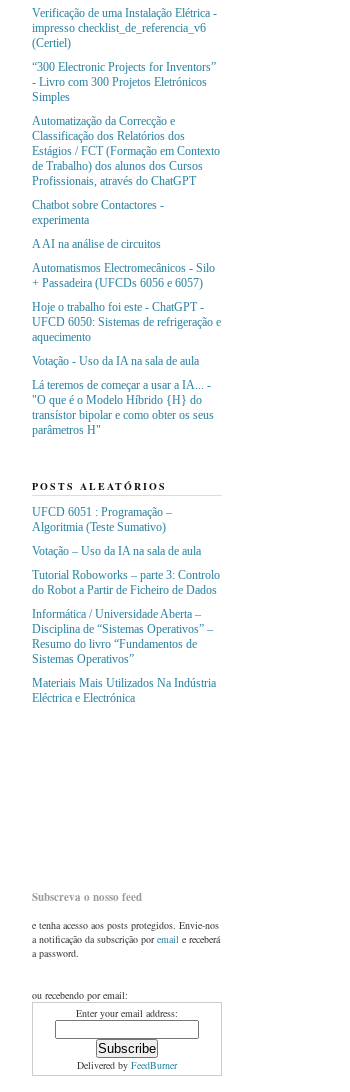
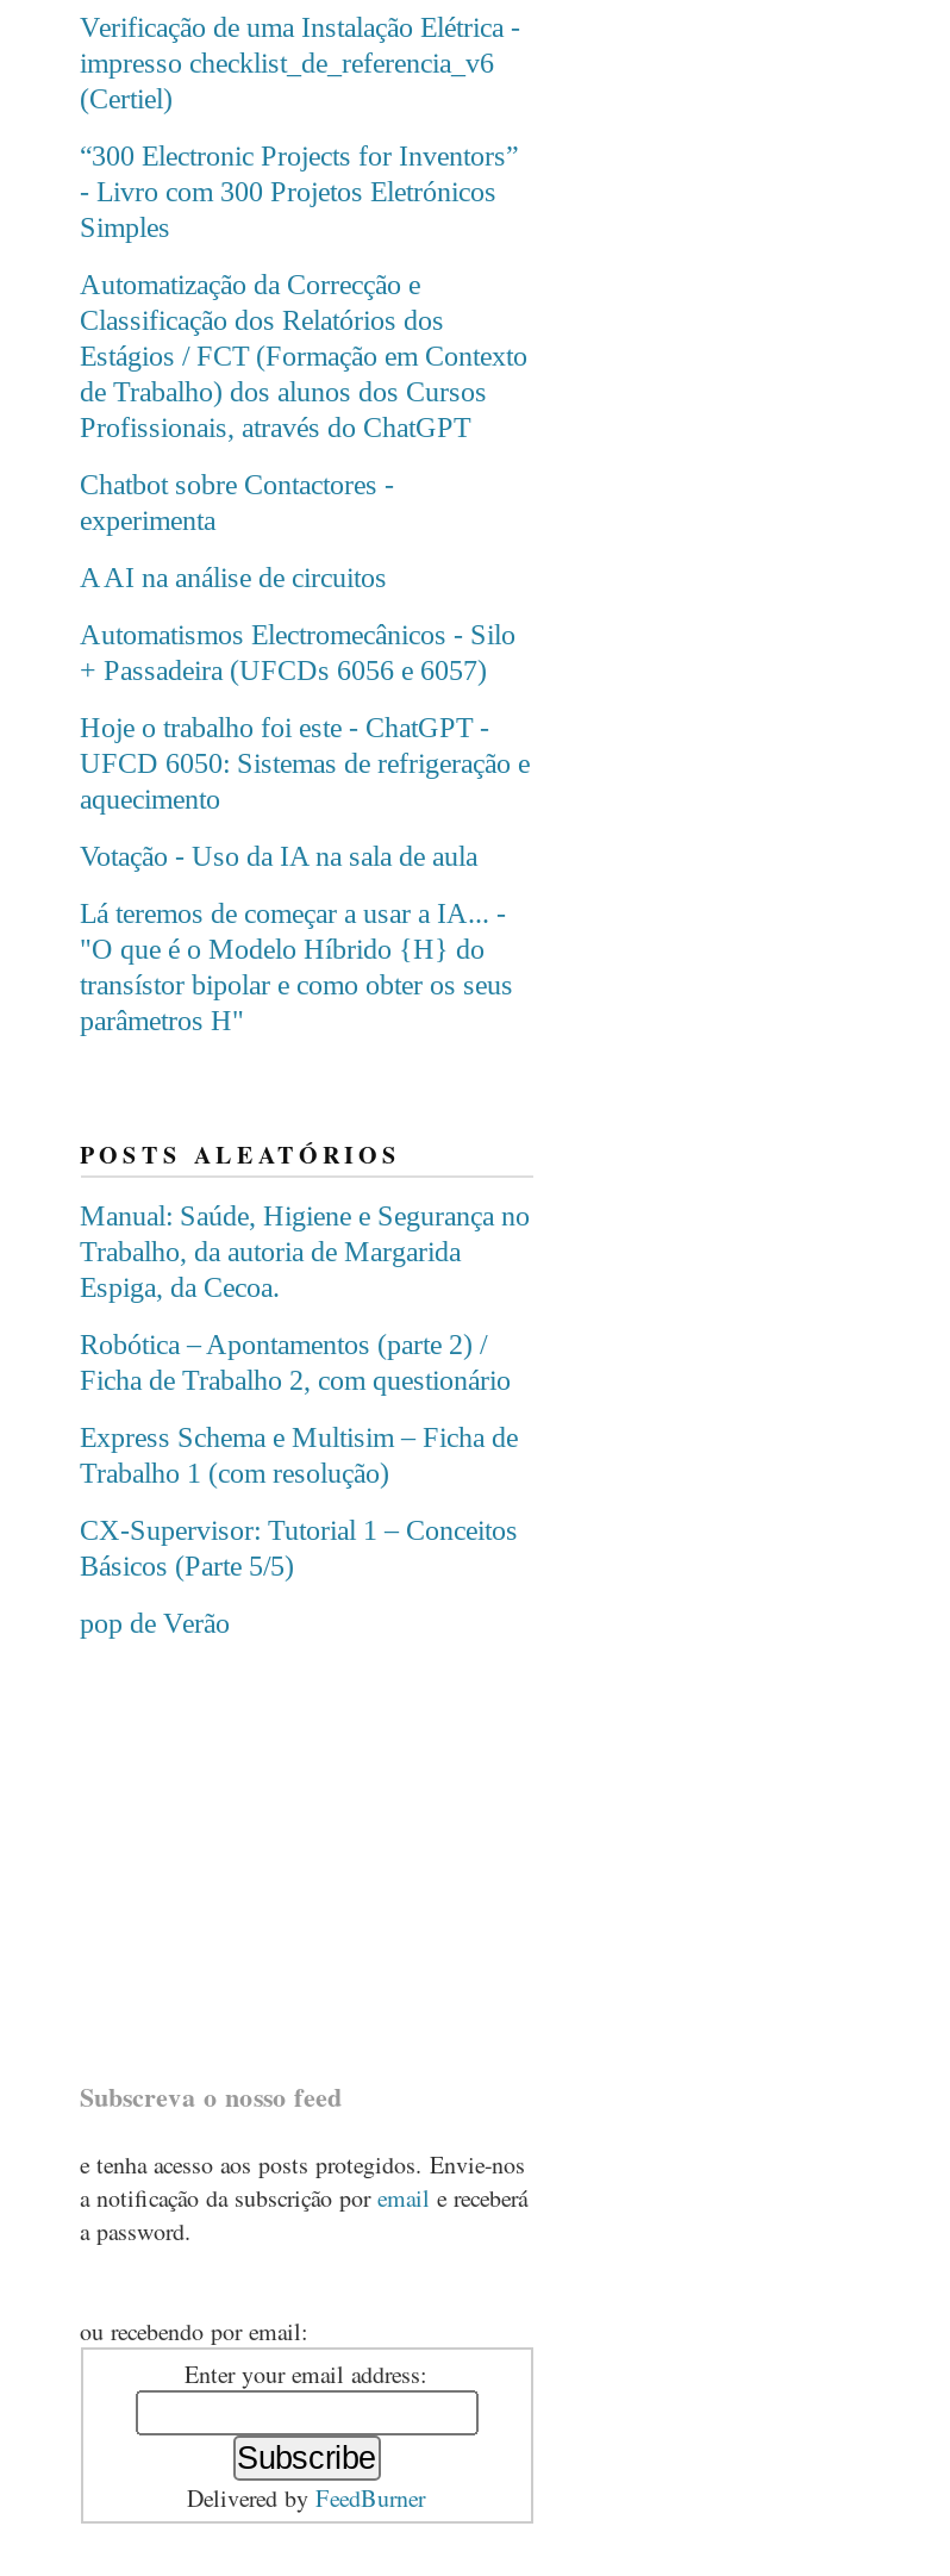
[31,505,171,534] UFCD 6051 : Programação – | Algoritmia (Teste Sumativo) -> [80,1200,530,1305] Manual: Saúde, Higiene e Segurança no | Trabalho, da autoria de Margarida | Espiga, da Cecoa.
[31,544,200,558] Votação – Uso da IA na sala de aula -> [80,1329,511,1398] Robótica – Apontamentos (parte 2) / | Ficha de Trabalho 2, com questionário
[31,568,219,597] Tutorial Roboworks – parte 3: Controlo | do Robot a Partir de Ficheiro de Dados -> [80,1422,518,1491] Express Schema e Multisim – Ficha de | Trabalho 1 (com resolução)
[31,607,212,666] Informática / Universidade Aberta – | Disciplina de “Sistemas Operativos” – | Resumo do livro “Fundamentos de | Sistemas Operativos” -> [80,1515,518,1584] CX-Supervisor: Tutorial 1 – Conceitos | Básicos (Parte 5/5)
[31,676,215,705] Materiais Mais Utilizados Na Indústria | Eléctrica e Electrónica -> [80,1608,230,1641] pop de Verão

